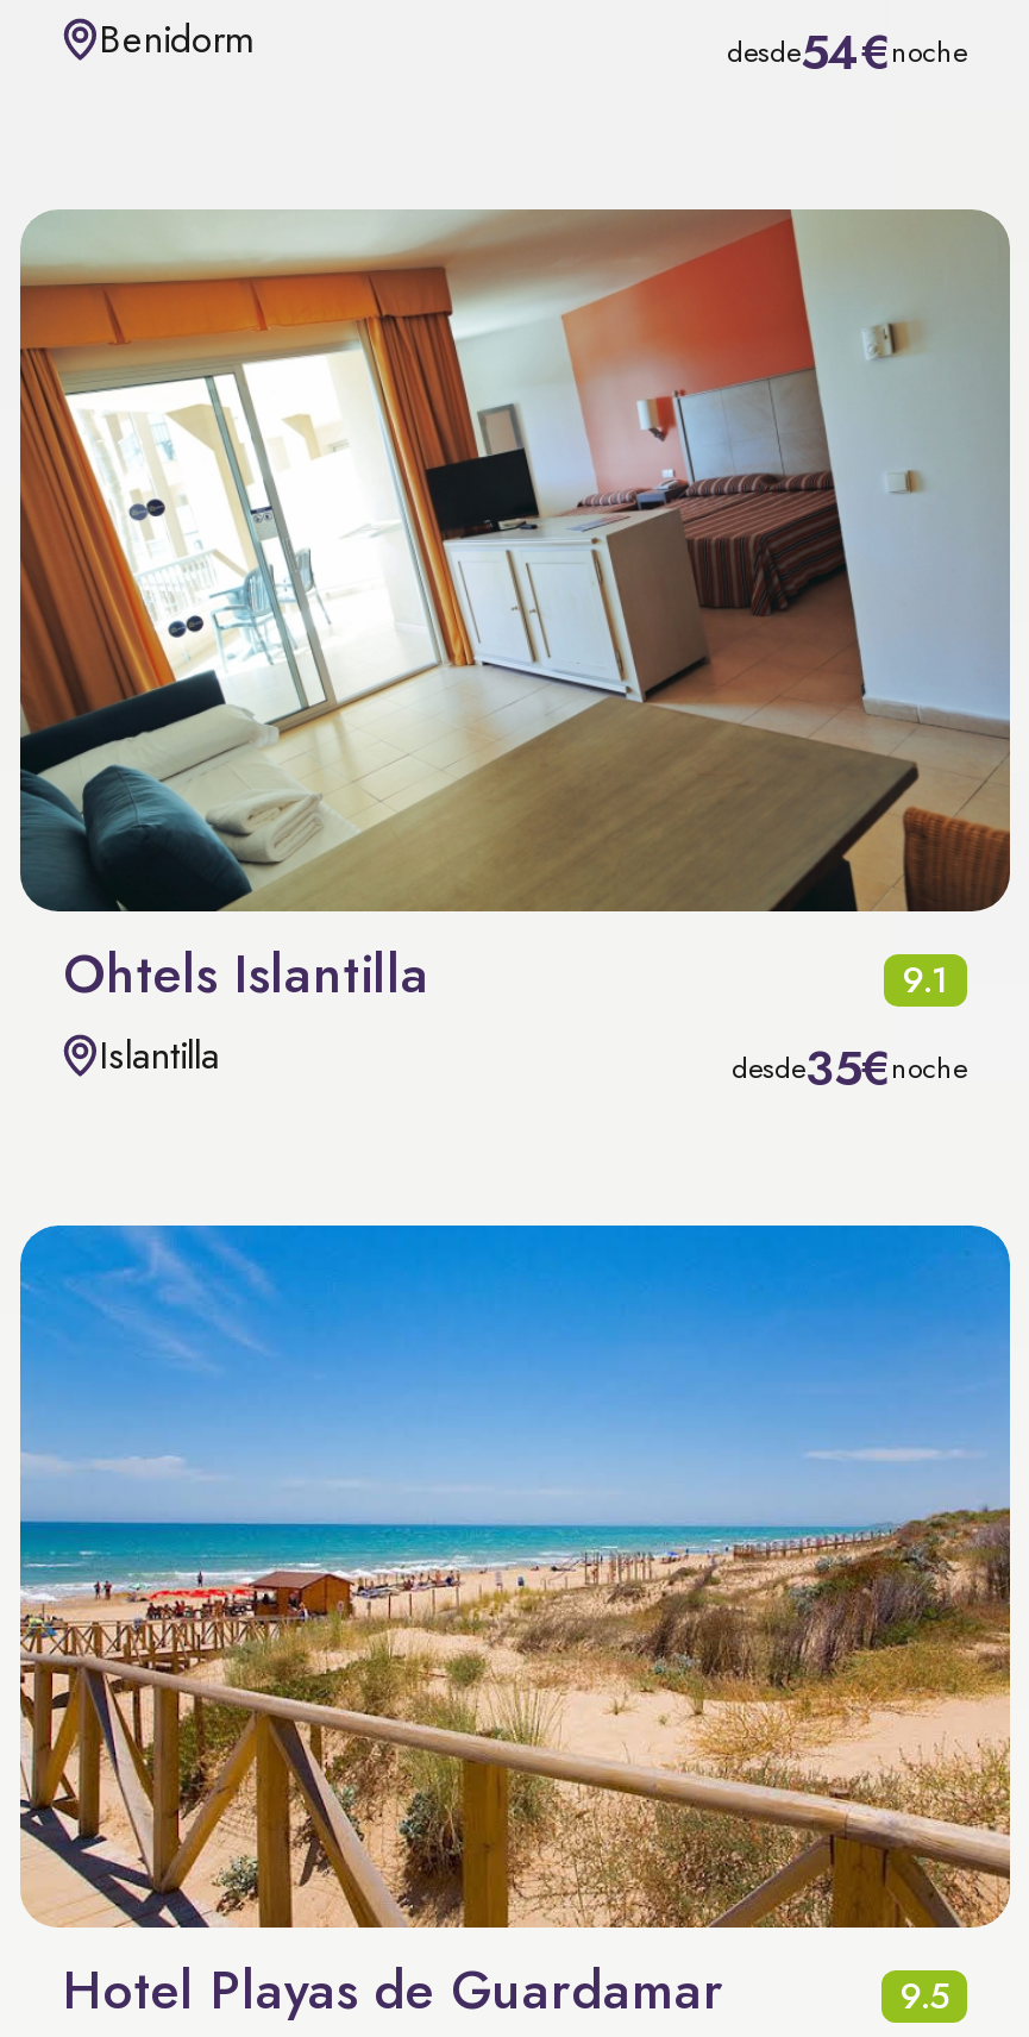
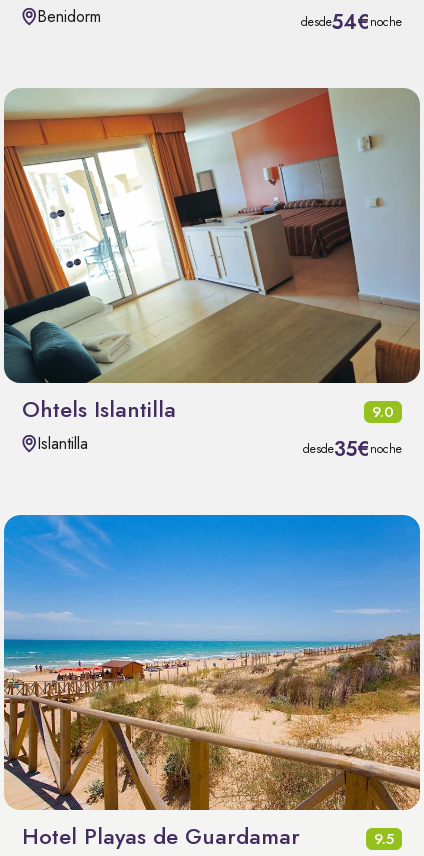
[903,955,948,1007] 9.1 -> [372,401,394,423] 9.0

